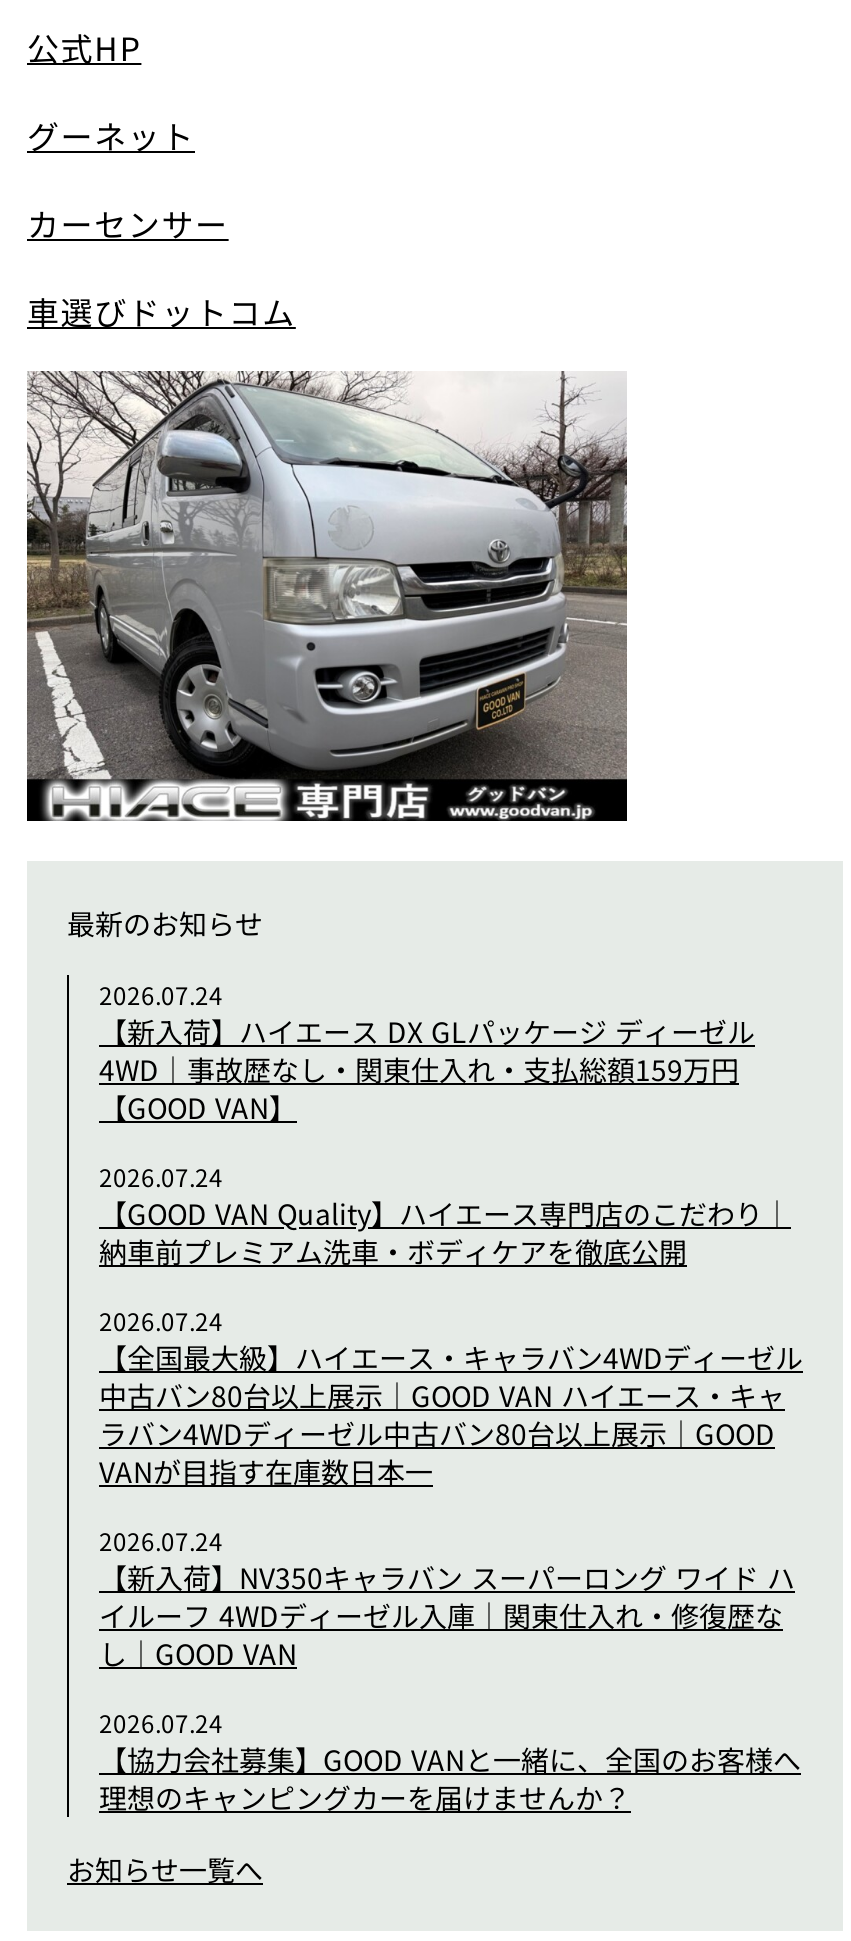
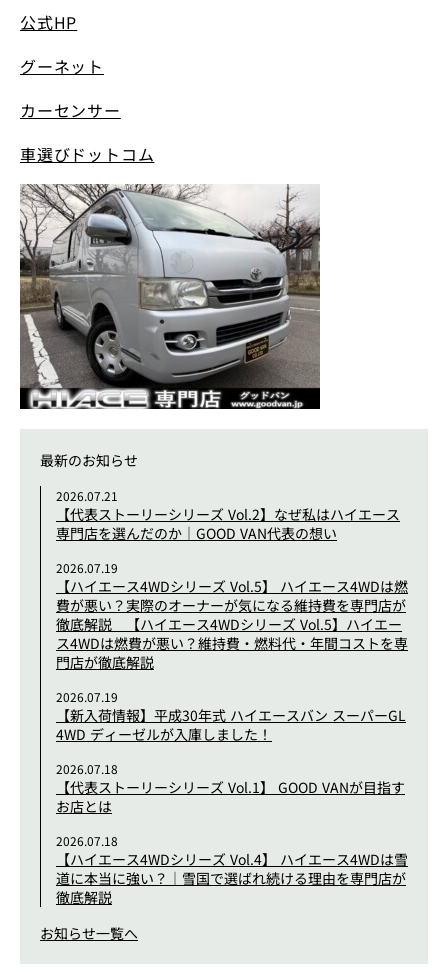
[99,977,755,1127] 2026.07.24 | 【新入荷】ハイエース DX GLパッケージ ディーゼル | 4WD｜事故歴なし・関東仕入れ・支払総額159万円 | 【GOOD VAN】 -> [56,487,400,543] 2026.07.21 | 【代表ストーリーシリーズ Vol.2】なぜ私はハイエース | 専門店を選んだのか｜GOOD VAN代表の想い
[99,1159,791,1271] 2026.07.24 | 【GOOD VAN Quality】ハイエース専門店のこだわり｜ | 納車前プレミアム洗車・ボディケアを徹底公開 -> [56,559,408,672] 2026.07.19 | 【ハイエース4WDシリーズ Vol.5】 ハイエース4WDは燃 | 費が悪い？実際のオーナーが気になる維持費を専門店が | 徹底解説 【ハイエース4WDシリーズ Vol.5】ハイエー | ス4WDは燃費が悪い？維持費・燃料代・年間コストを専 | 門店が徹底解説
[99,1303,803,1491] 2026.07.24 | 【全国最大級】ハイエース・キャラバン4WDディーゼル | 中古バン80台以上展示｜GOOD VAN ハイエース・キャ | ラバン4WDディーゼル中古バン80台以上展示｜GOOD | VANが目指す在庫数日本一 -> [56,688,406,744] 2026.07.19 | 【新入荷情報】平成30年式 ハイエースバン スーパーGL | 4WD ディーゼルが入庫しました！
[99,1523,795,1673] 2026.07.24 | 【新入荷】NV350キャラバン スーパーロング ワイド ハ | イルーフ 4WDディーゼル入庫｜関東仕入れ・修復歴な | し｜GOOD VAN -> [56,760,405,816] 2026.07.18 | 【代表ストーリーシリーズ Vol.1】 GOOD VANが目指す | お店とは
[99,1705,801,1817] 2026.07.24 | 【協力会社募集】GOOD VANと一緒に、全国のお客様へ | 理想のキャンピングカーを届けませんか？ -> [56,832,408,907] 2026.07.18 | 【ハイエース4WDシリーズ Vol.4】 ハイエース4WDは雪 | 道に本当に強い？｜雪国で選ばれ続ける理由を専門店が | 徹底解説

